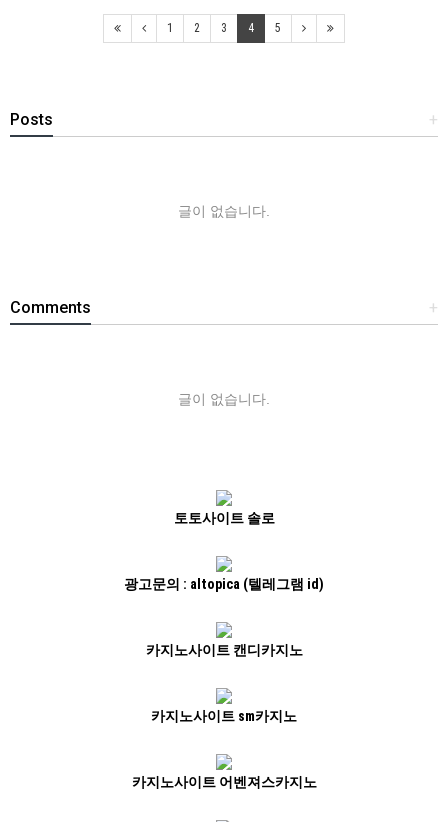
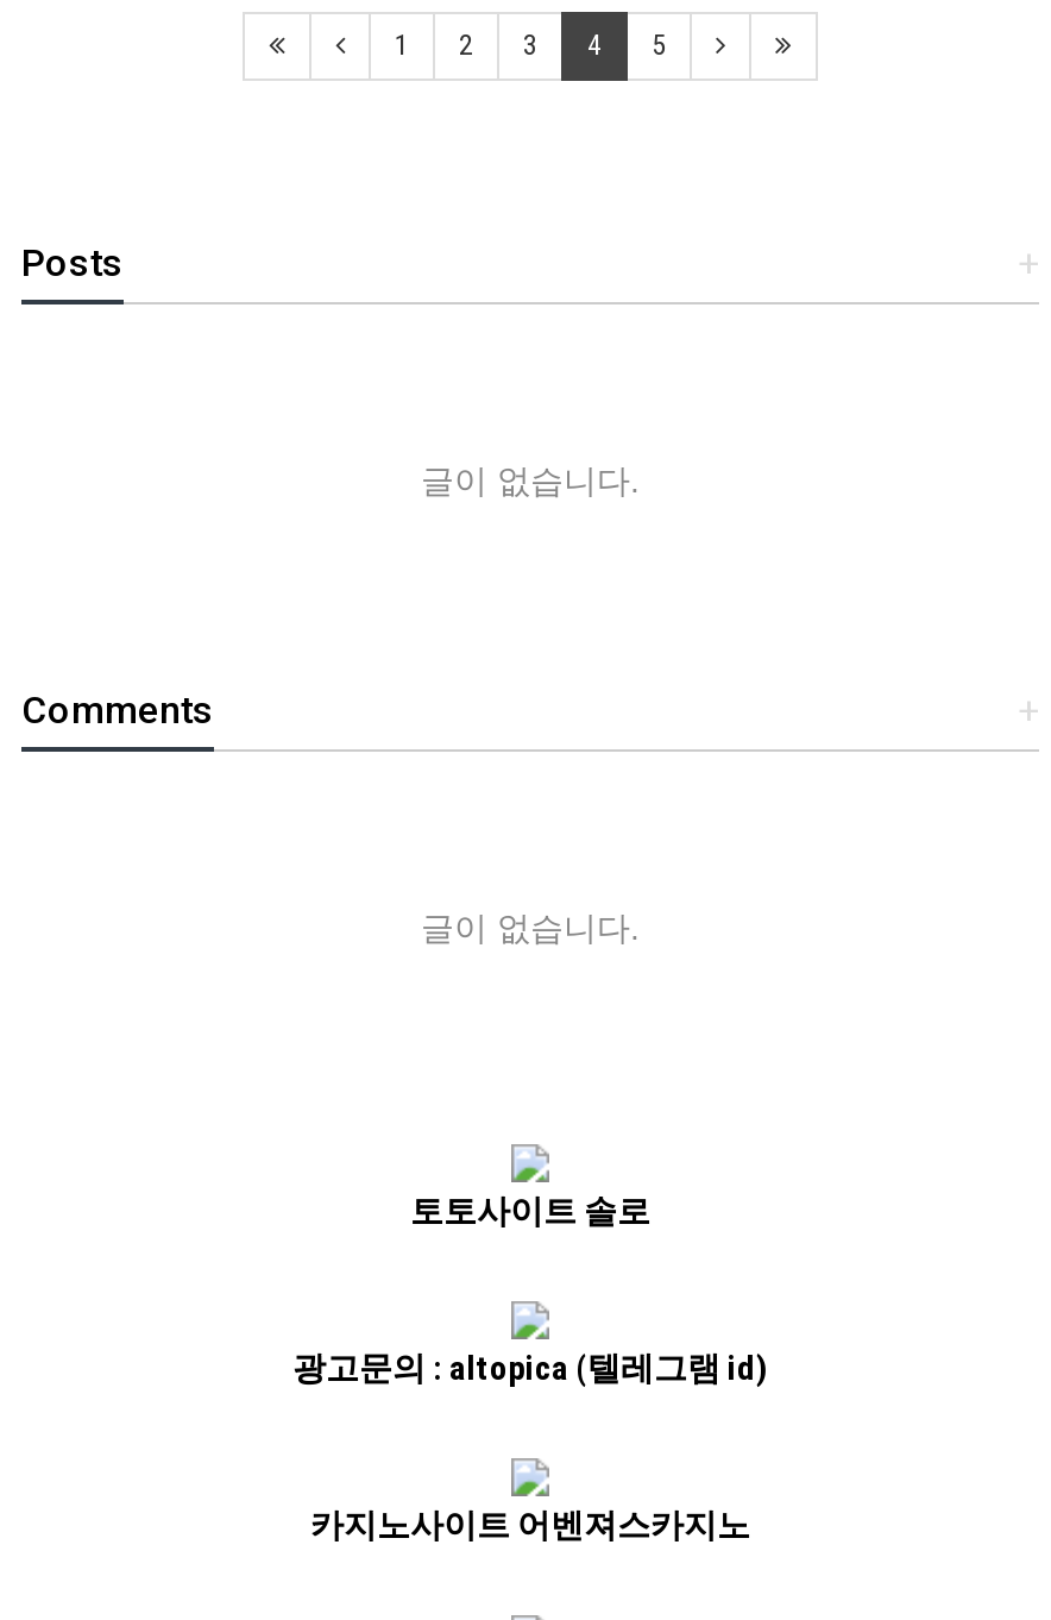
[145,642,302,658] 카지노사이트 캔디카지노 -> none
[151,708,297,724] 카지노사이트 sm카지노 -> none

